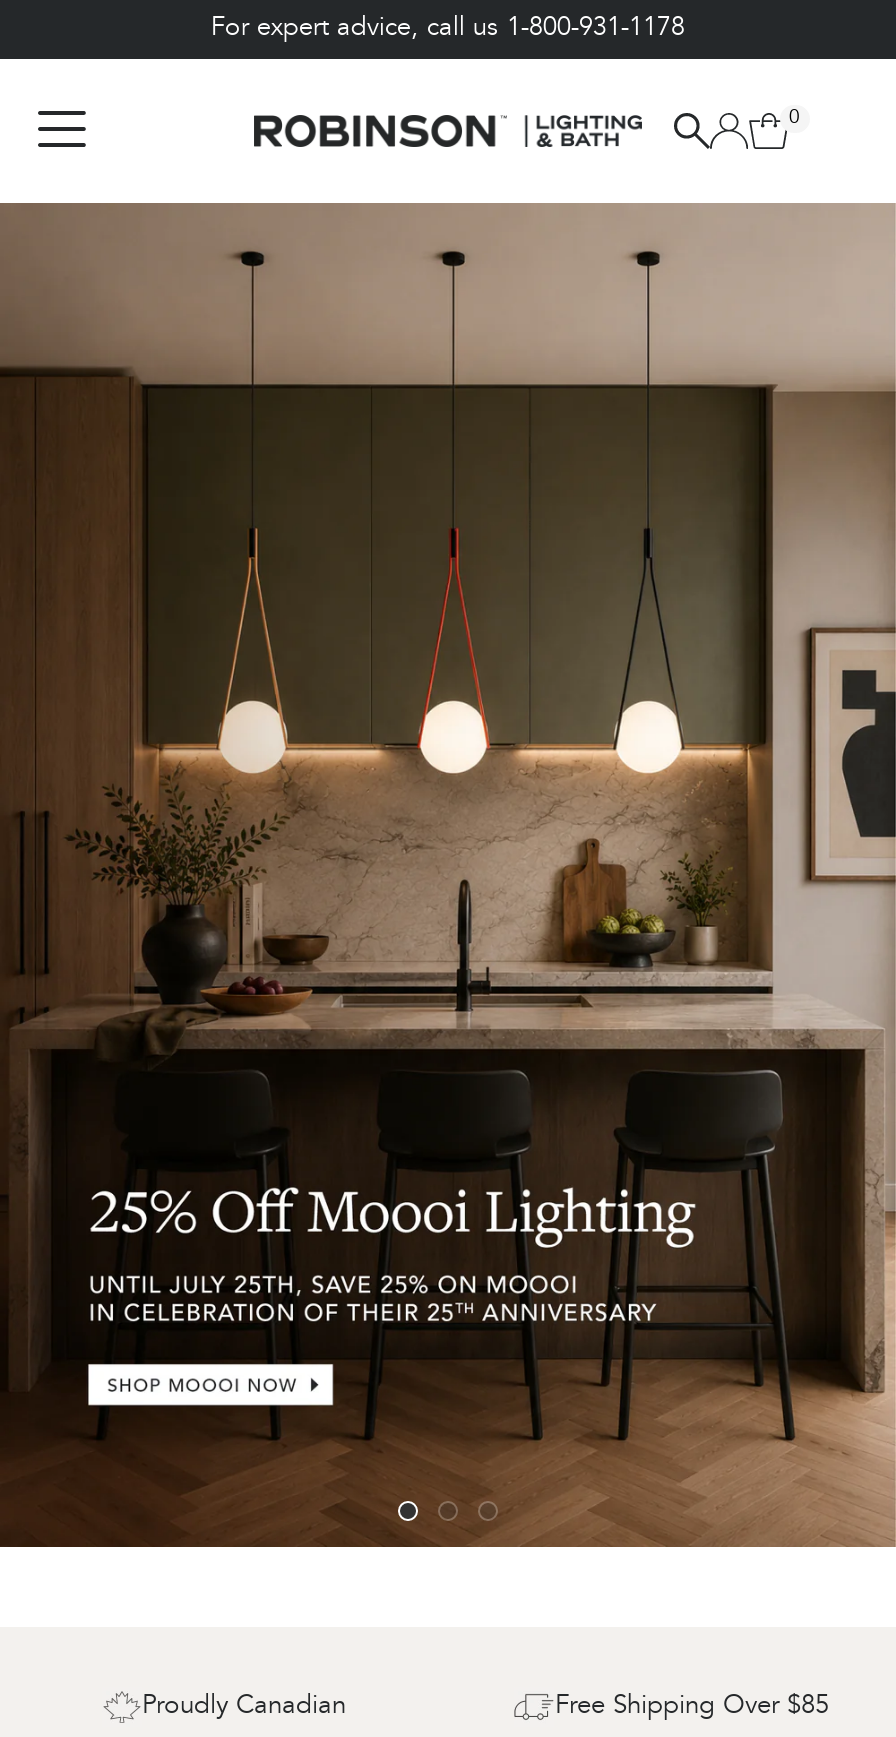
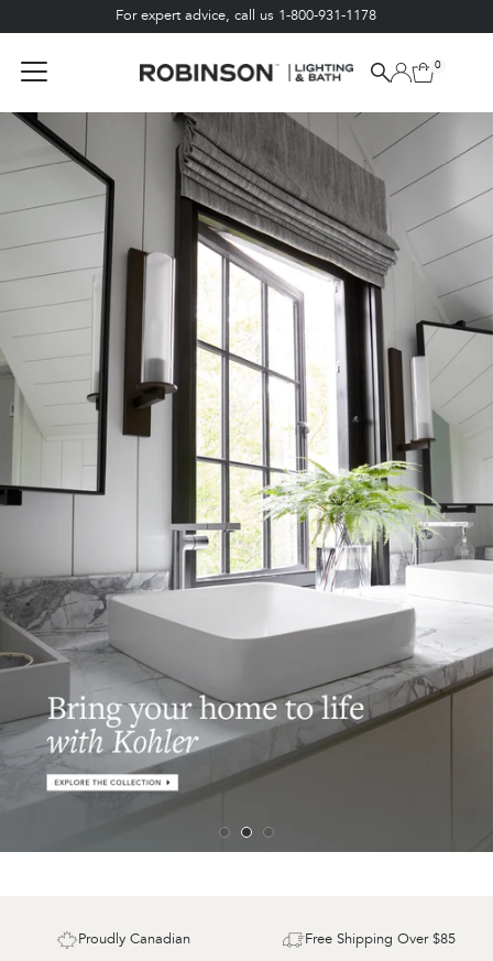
[6,201,890,1549] [image] -> [3,111,490,853] [image]

